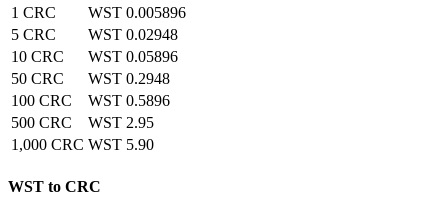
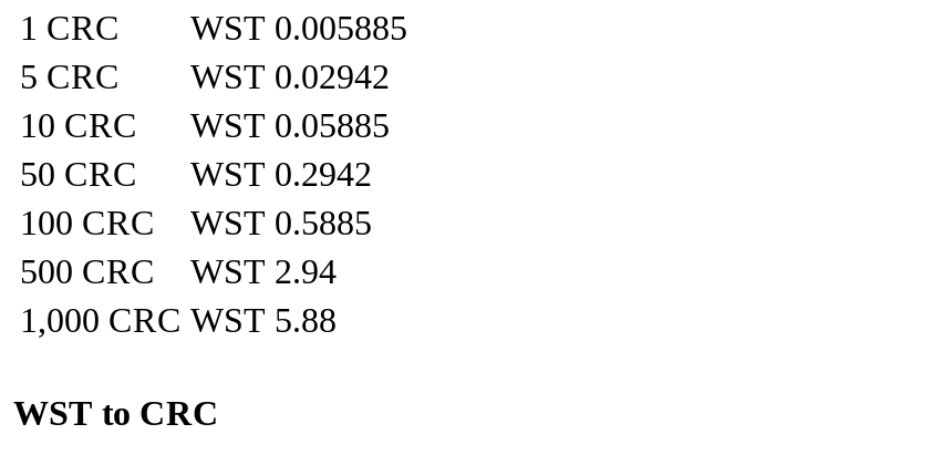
[11,4,186,21] 1 CRC WST 0.005896 -> [20,8,407,46] 1 CRC WST 0.005885
[11,26,178,43] 5 CRC WST 0.02948 -> [20,57,390,95] 5 CRC WST 0.02942
[11,48,178,65] 10 CRC WST 0.05896 -> [20,106,390,143] 10 CRC WST 0.05885
[11,70,170,87] 50 CRC WST 0.2948 -> [20,154,372,192] 50 CRC WST 0.2942
[11,92,170,109] 100 CRC WST 0.5896 -> [20,203,372,241] 100 CRC WST 0.5885
[11,114,154,131] 500 CRC WST 2.95 -> [20,252,337,289] 500 CRC WST 2.94
[11,136,154,153] 1,000 CRC WST 5.90 -> [20,300,337,338] 1,000 CRC WST 5.88

